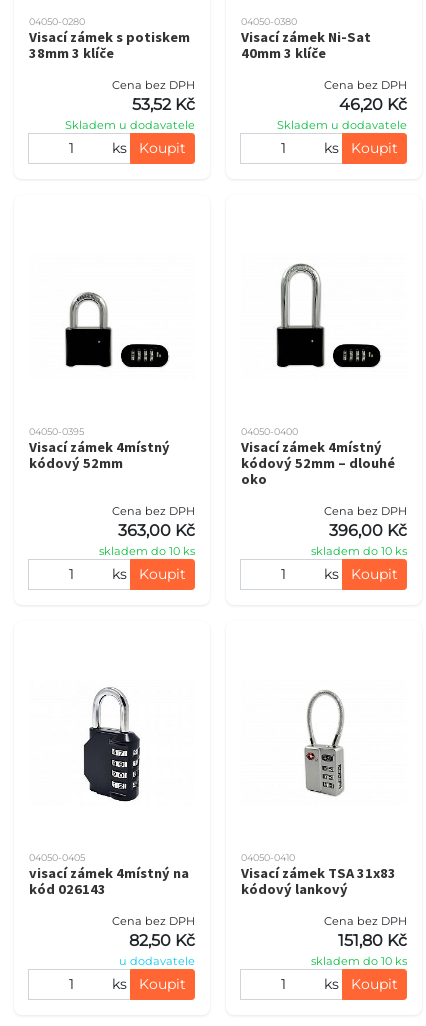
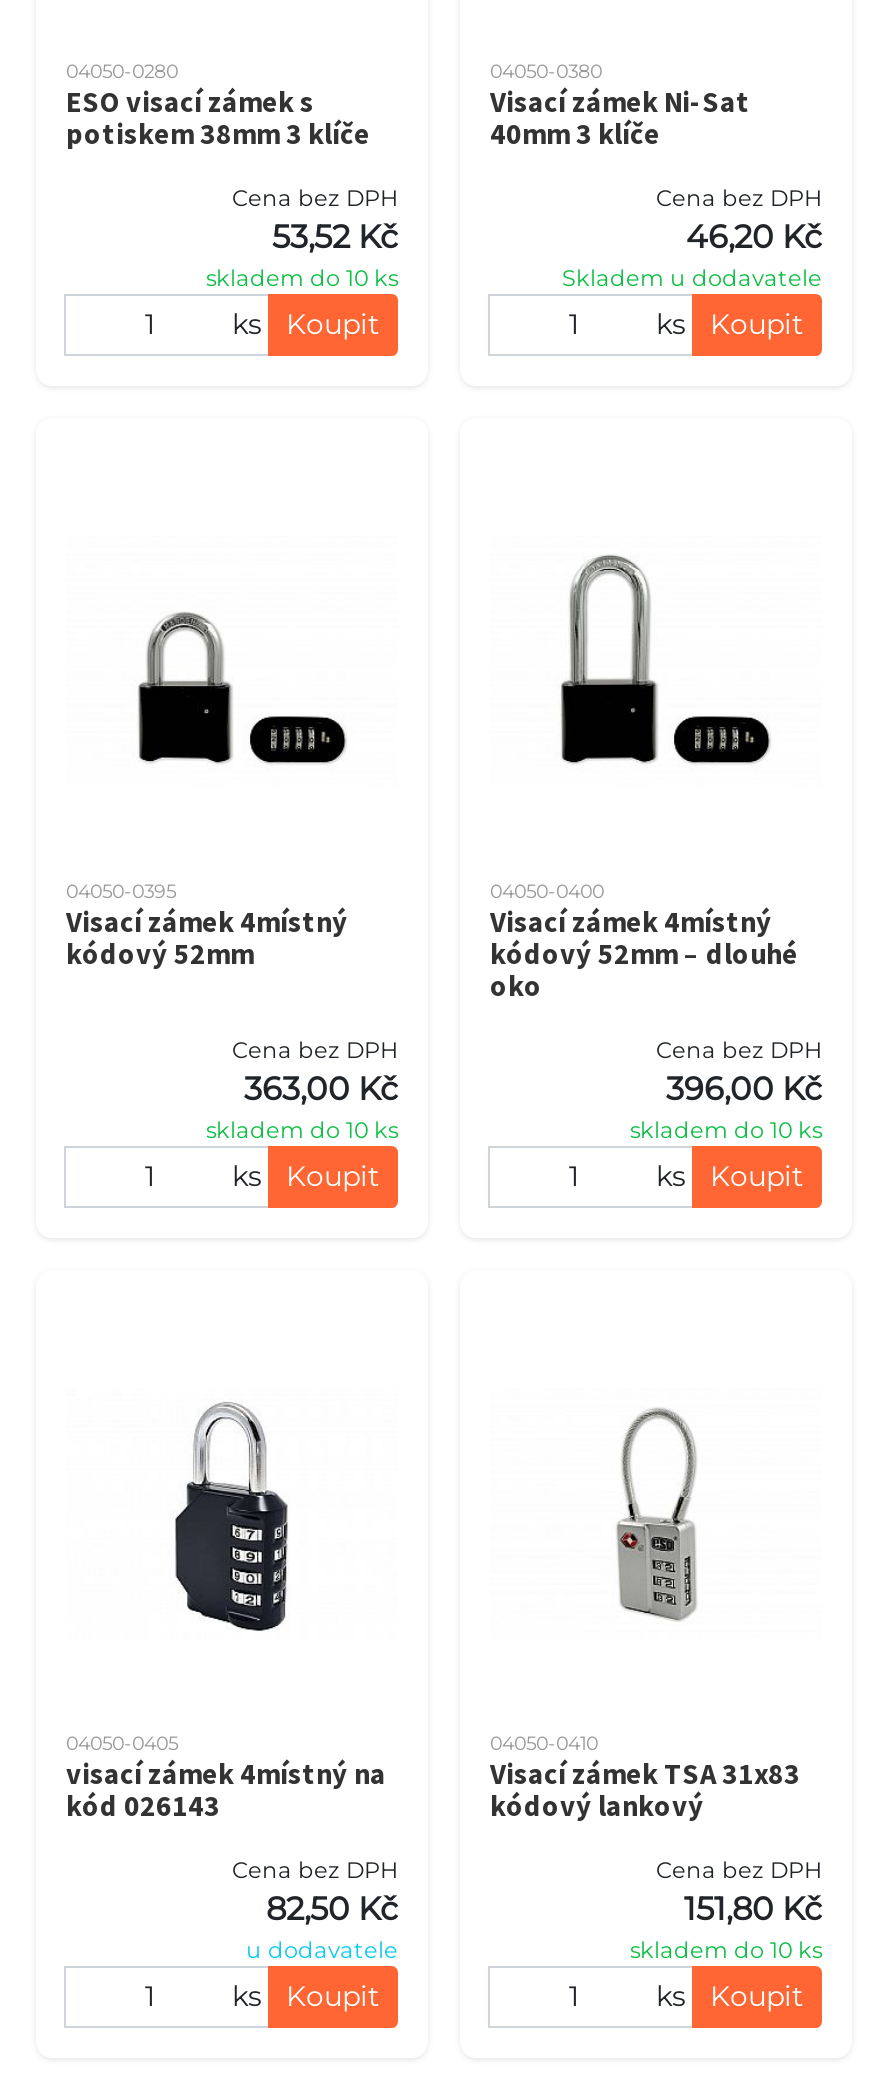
[29,28,190,62] Visací zámek s potiskem | 38mm 3 klíče -> [66,83,370,151] ESO visací zámek s | potiskem 38mm 3 klíče
[65,118,195,132] Skladem u dodavatele -> [206,263,398,291] skladem do 10 ks

